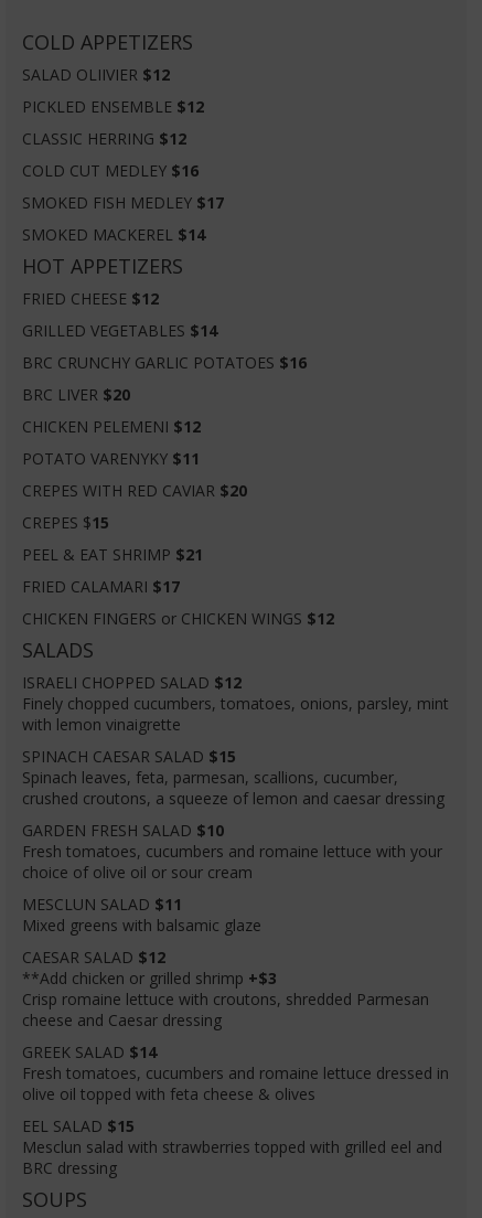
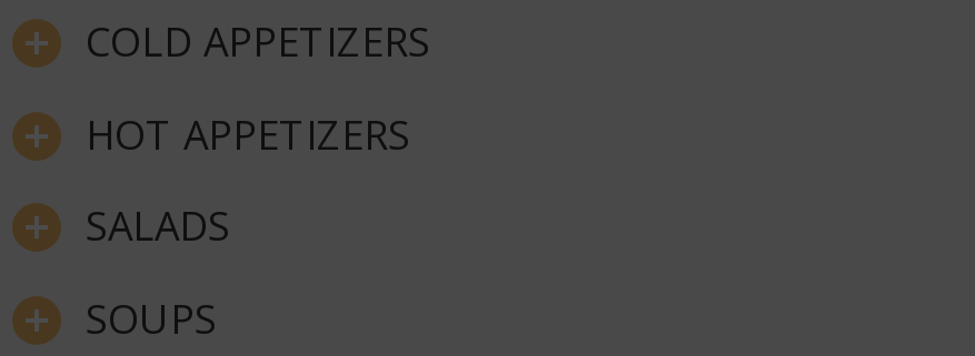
[22,64,224,245] SALAD OLIIVIER $12 | PICKLED ENSEMBLE $12 | CLASSIC HERRING $12 | COLD CUT MEDLEY $16 | SMOKED FISH MEDLEY $17 | SMOKED MACKEREL $14 -> none
[22,288,334,629] FRIED CHEESE $12 | GRILLED VEGETABLES $14 | BRC CRUNCHY GARLIC POTATOES $16 | BRC LIVER $20 | CHICKEN PELEMENI $12 | POTATO VARENYKY $11 | CREPES WITH RED CAVIAR $20 | CREPES $15 | PEEL & EAT SHRIMP $21 | FRIED CALAMARI $17 | CHICKEN FINGERS or CHICKEN WINGS $12 -> none
[22,672,449,1178] ISRAELI CHOPPED SALAD $12 | Finely chopped cucumbers, tomatoes, onions, parsley, mint | with lemon vinaigrette | SPINACH CAESAR SALAD $15 | Spinach leaves, feta, parmesan, scallions, cucumber, | crushed croutons, a squeeze of lemon and caesar dressing | GARDEN FRESH SALAD $10 | Fresh tomatoes, cucumbers and romaine lettuce with your | choice of olive oil or sour cream | MESCLUN SALAD $11 | Mixed greens with balsamic glaze | CAESAR SALAD $12 | **Add chicken or grilled shrimp +$3 | Crisp romaine lettuce with croutons, shredded Parmesan | cheese and Caesar dressing | GREEK SALAD $14 | Fresh tomatoes, cucumbers and romaine lettuce dressed in | olive oil topped with feta cheese & olives | EEL SALAD $15 | Mesclun salad with strawberries topped with grilled eel and | BRC dressing -> none

